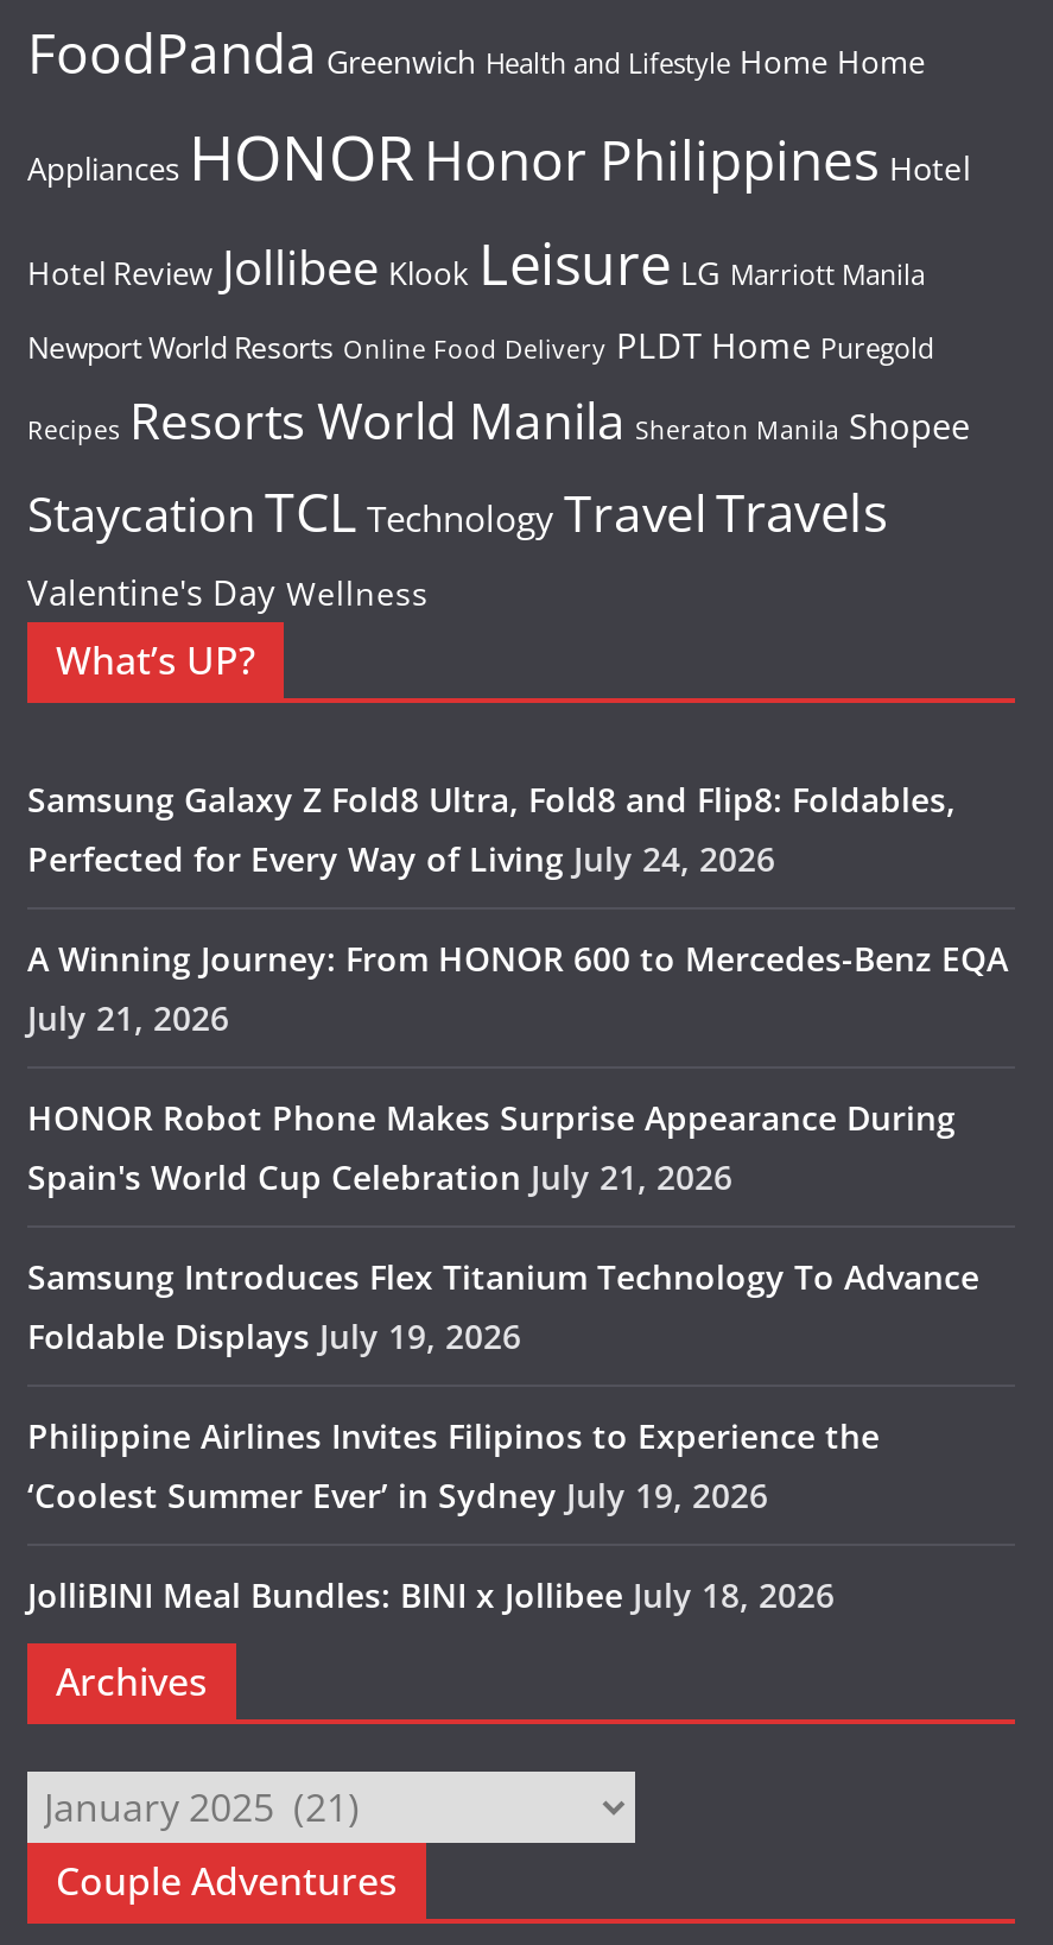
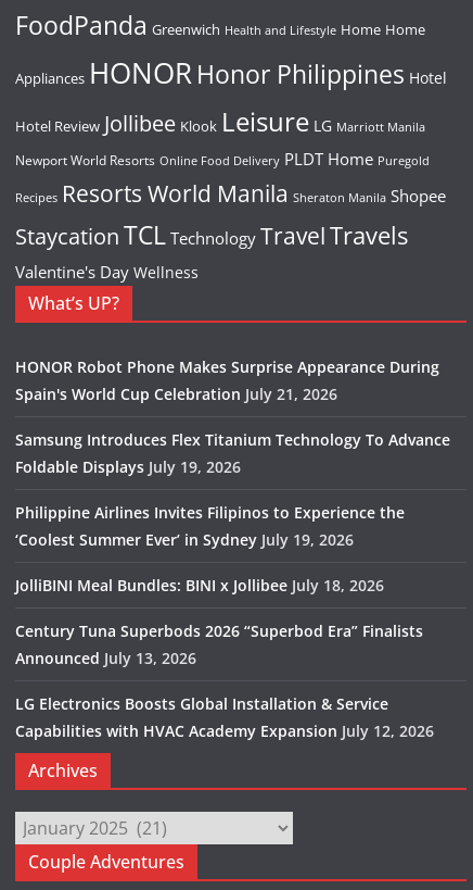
[27,777,1008,1040] Samsung Galaxy Z Fold8 Ultra, Fold8 and Flip8: Foldables, | Perfected for Every Way of Living July 24, 2026 | A Winning Journey: From HONOR 600 to Mercedes-Benz EQA | July 21, 2026 -> none
moved [27,1095,979,1618] -> [15,357,450,596]: HONOR Robot Phone Makes Surprise Appearance During | Spain's World Cup Celebration July 21, 2026 | Samsung Introduces Flex Titanium Technology To Advance | Foldable Displays July 19, 2026 | Philippine Airlines Invites Filipinos to Experience the | ‘Coolest Summer Ever’ in Sydney July 19, 2026 | JolliBINI Meal Bundles: BINI x Jollibee July 18, 2026
none -> [15,621,434,741] Century Tuna Superbods 2026 “Superbod Era” Finalists | Announced July 13, 2026 | LG Electronics Boosts Global Installation & Service | Capabilities with HVAC Academy Expansion July 12, 2026

